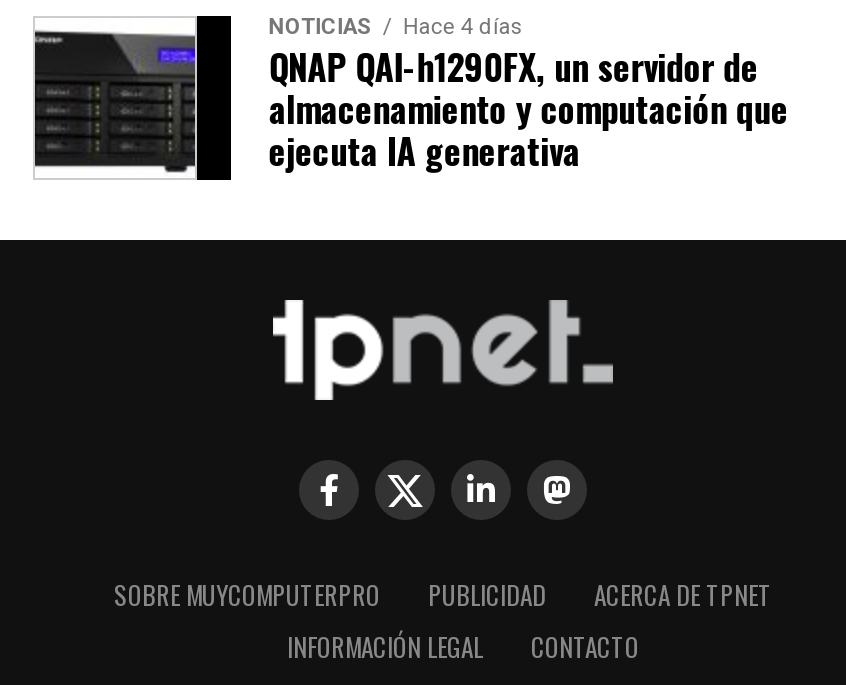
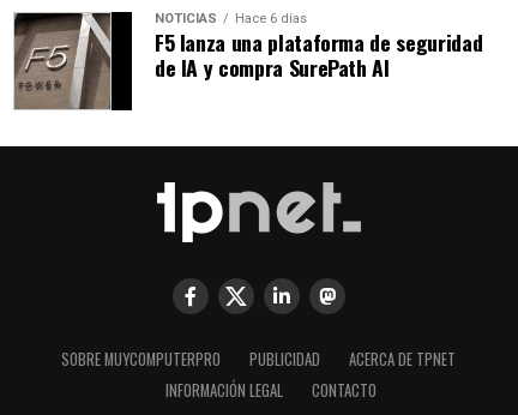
[33,13,788,178] [image] | Hace 4 días | QNAP QAI-h1290FX, un servidor de | almacenamiento y computación que | ejecuta IA generativa -> [13,10,482,110] [image] | Hace 6 días | F5 lanza una plataforma de seguridad | de IA y compra SurePath AI

